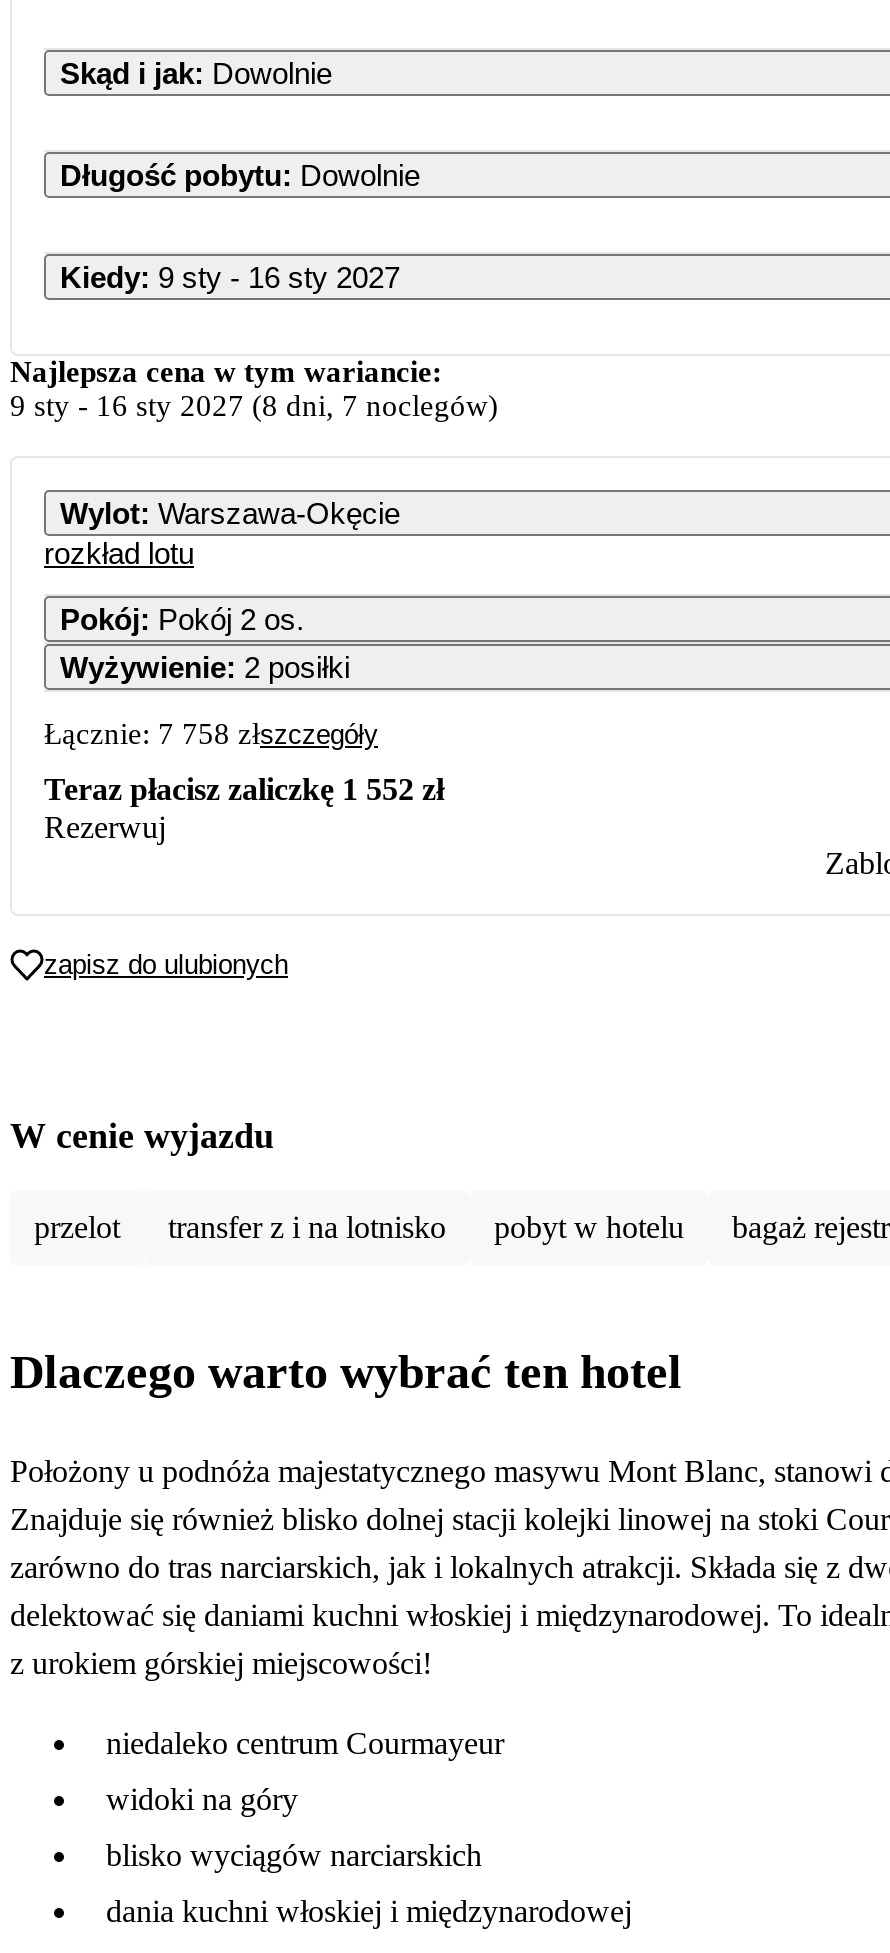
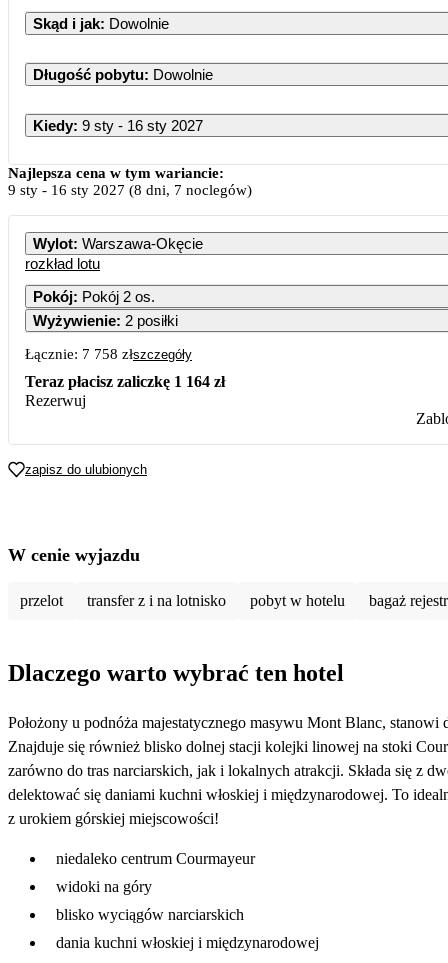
[44,771,444,805] Teraz płacisz zaliczkę 1 552 zł -> [25,372,225,389] Teraz płacisz zaliczkę 1 164 zł

